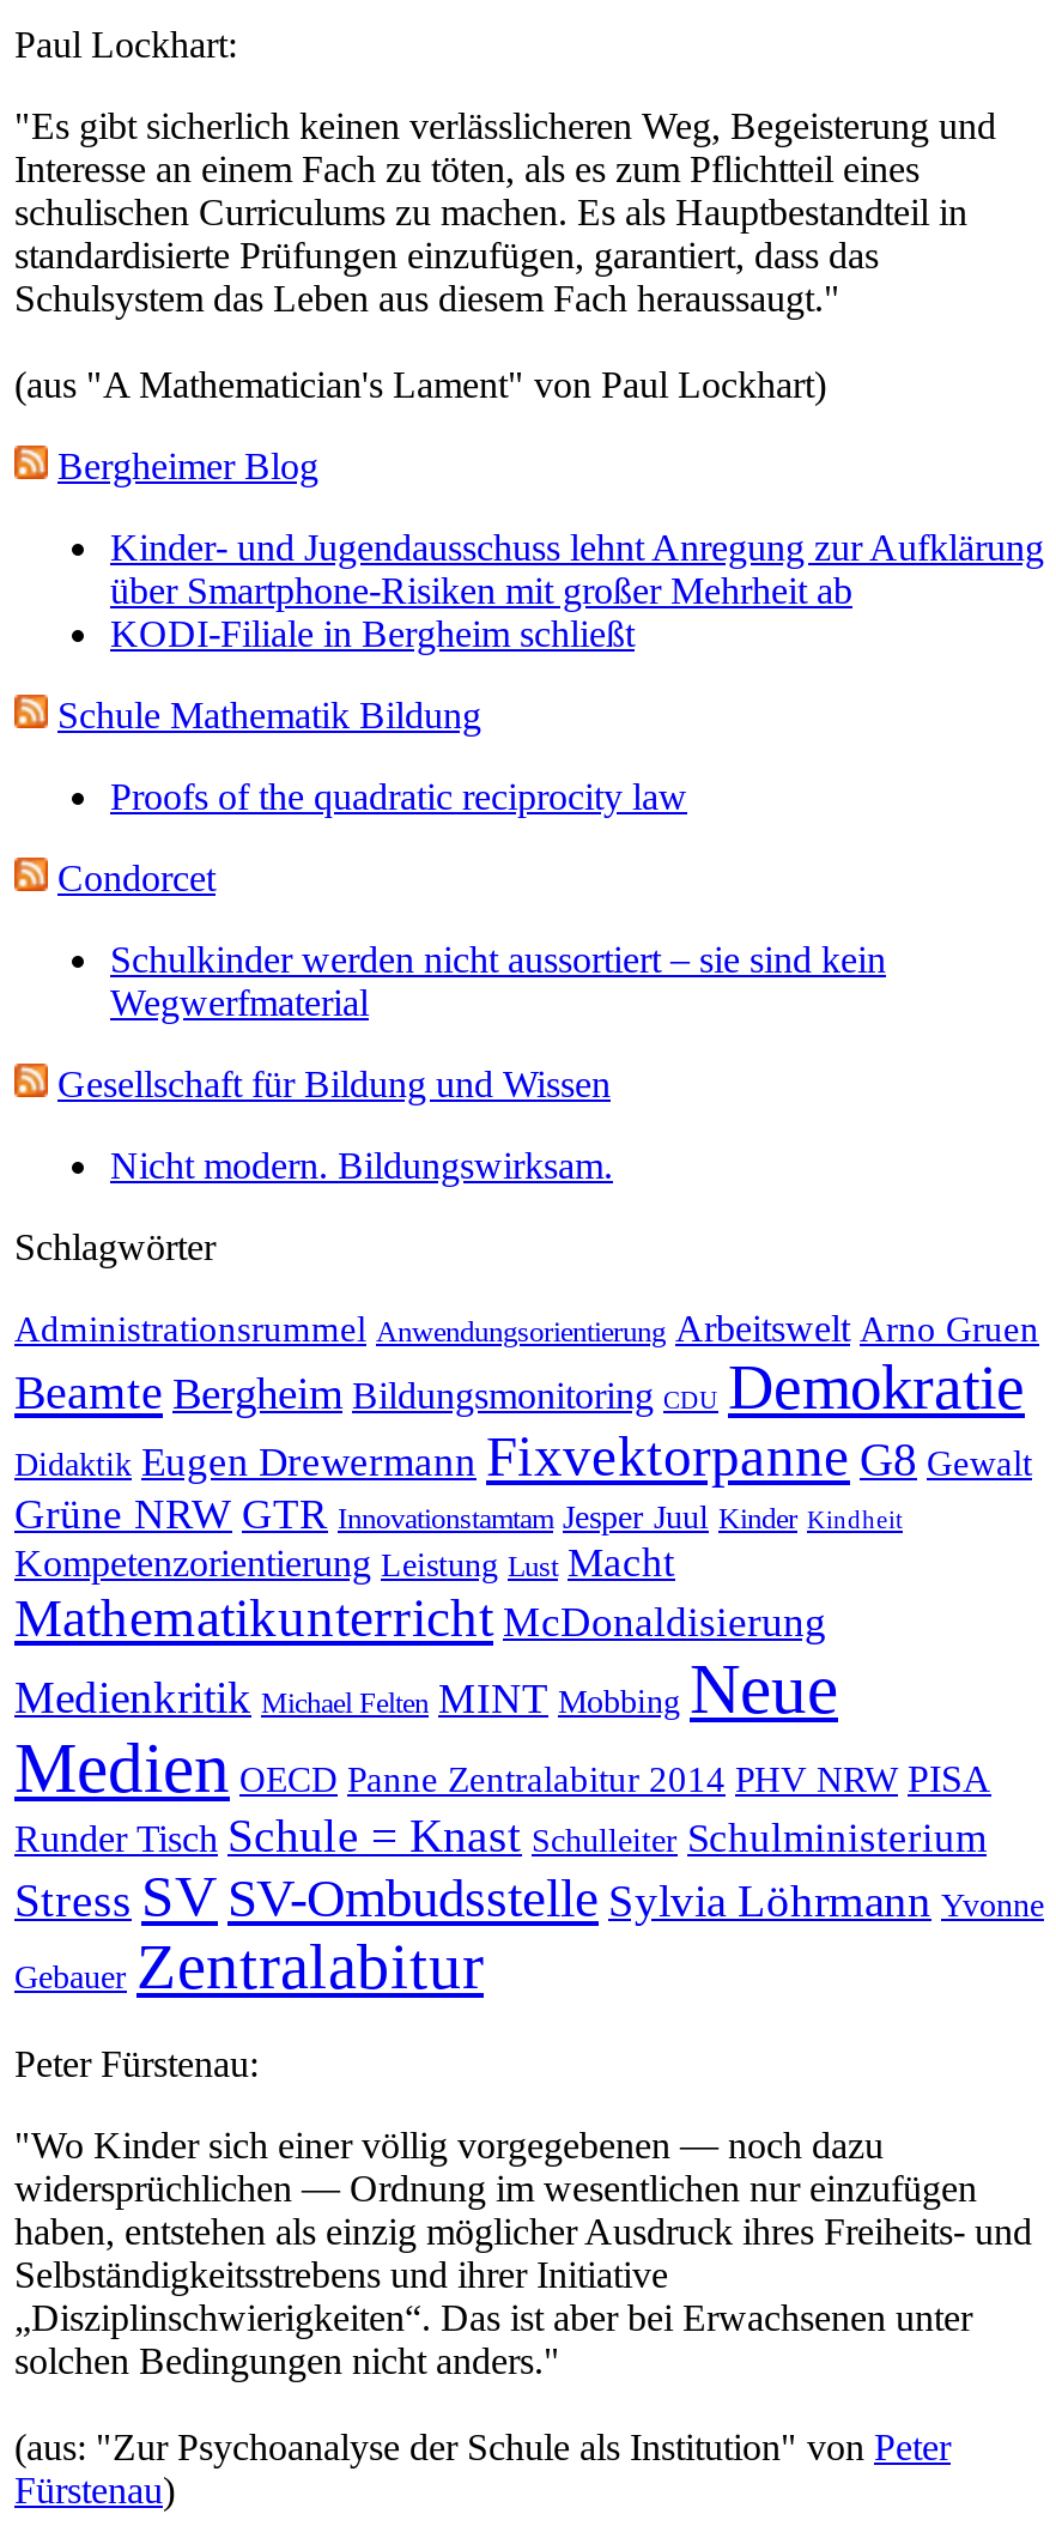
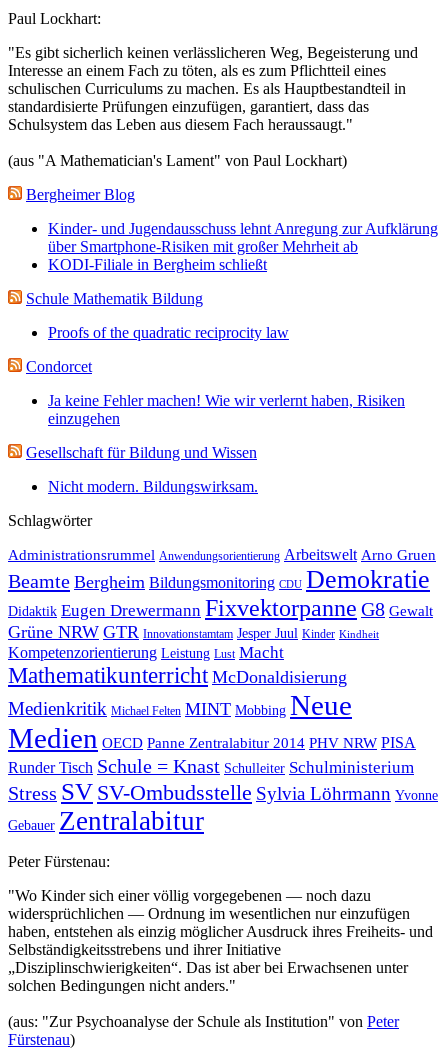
[110,939,886,1023] Schulkinder werden nicht aussortiert – sie sind kein | Wegwerfmaterial -> [48,392,405,427] Ja keine Fehler machen! Wie wir verlernt haben, Risiken | einzugehen

